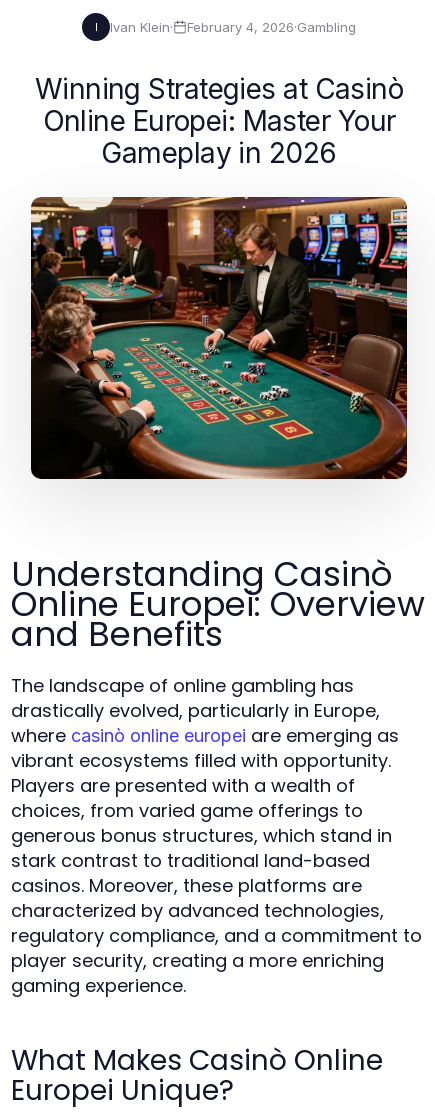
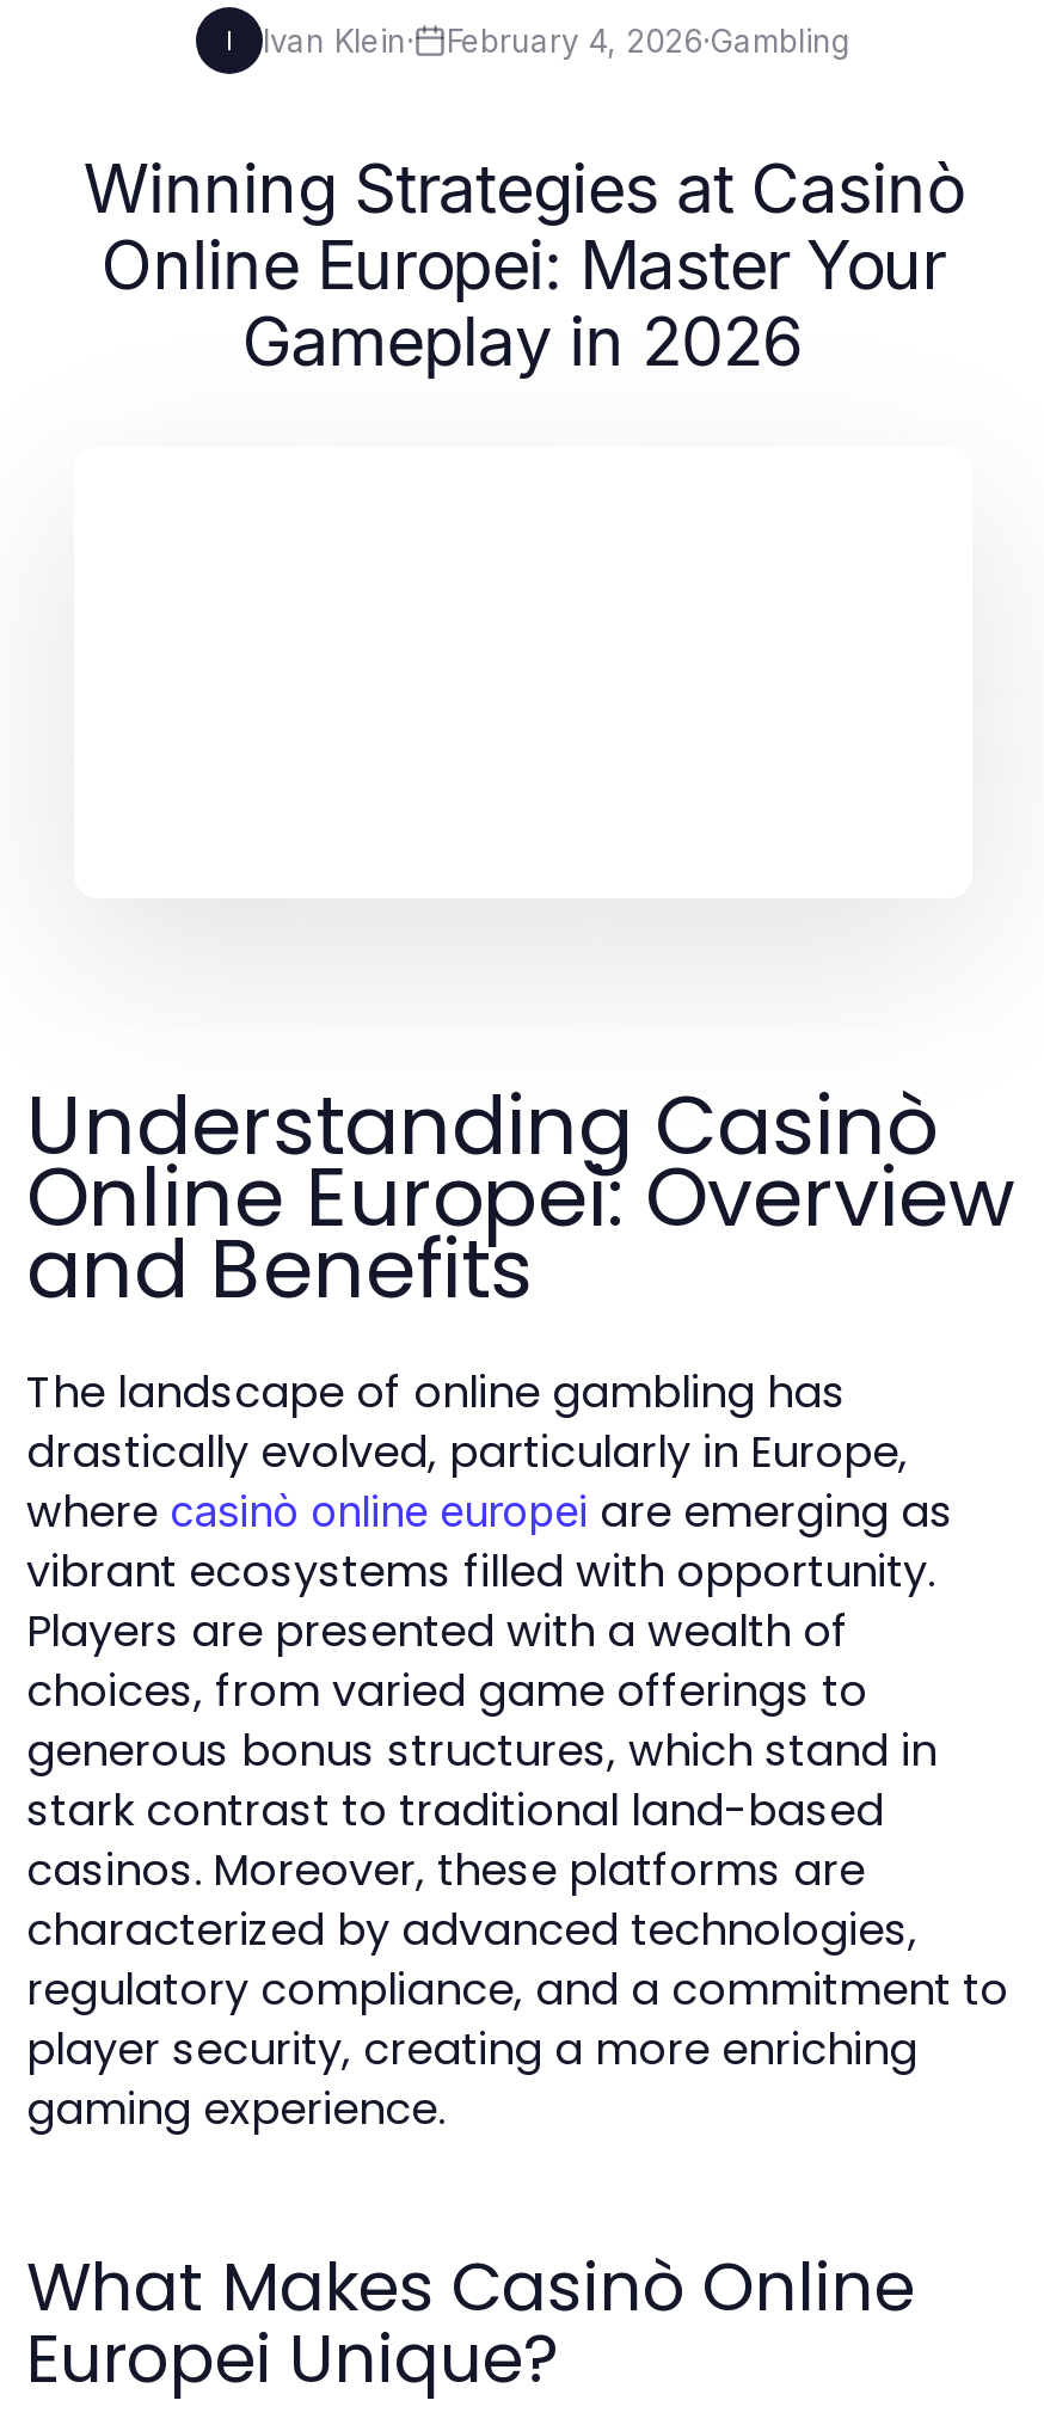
[30,196,408,480] [image] -> none

